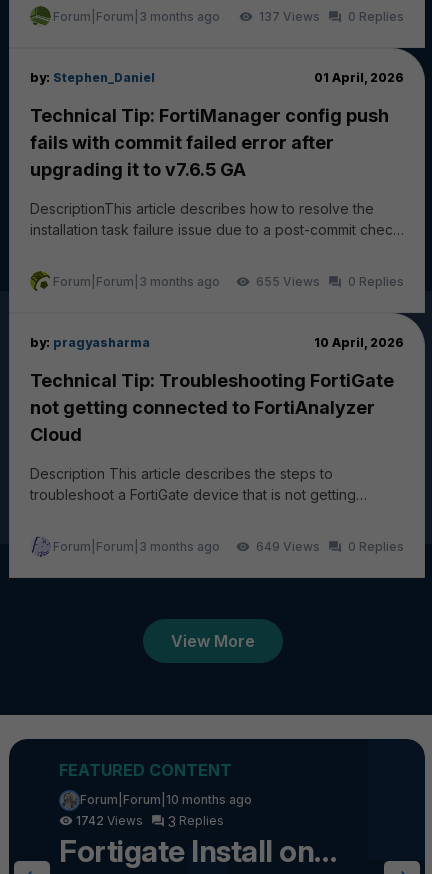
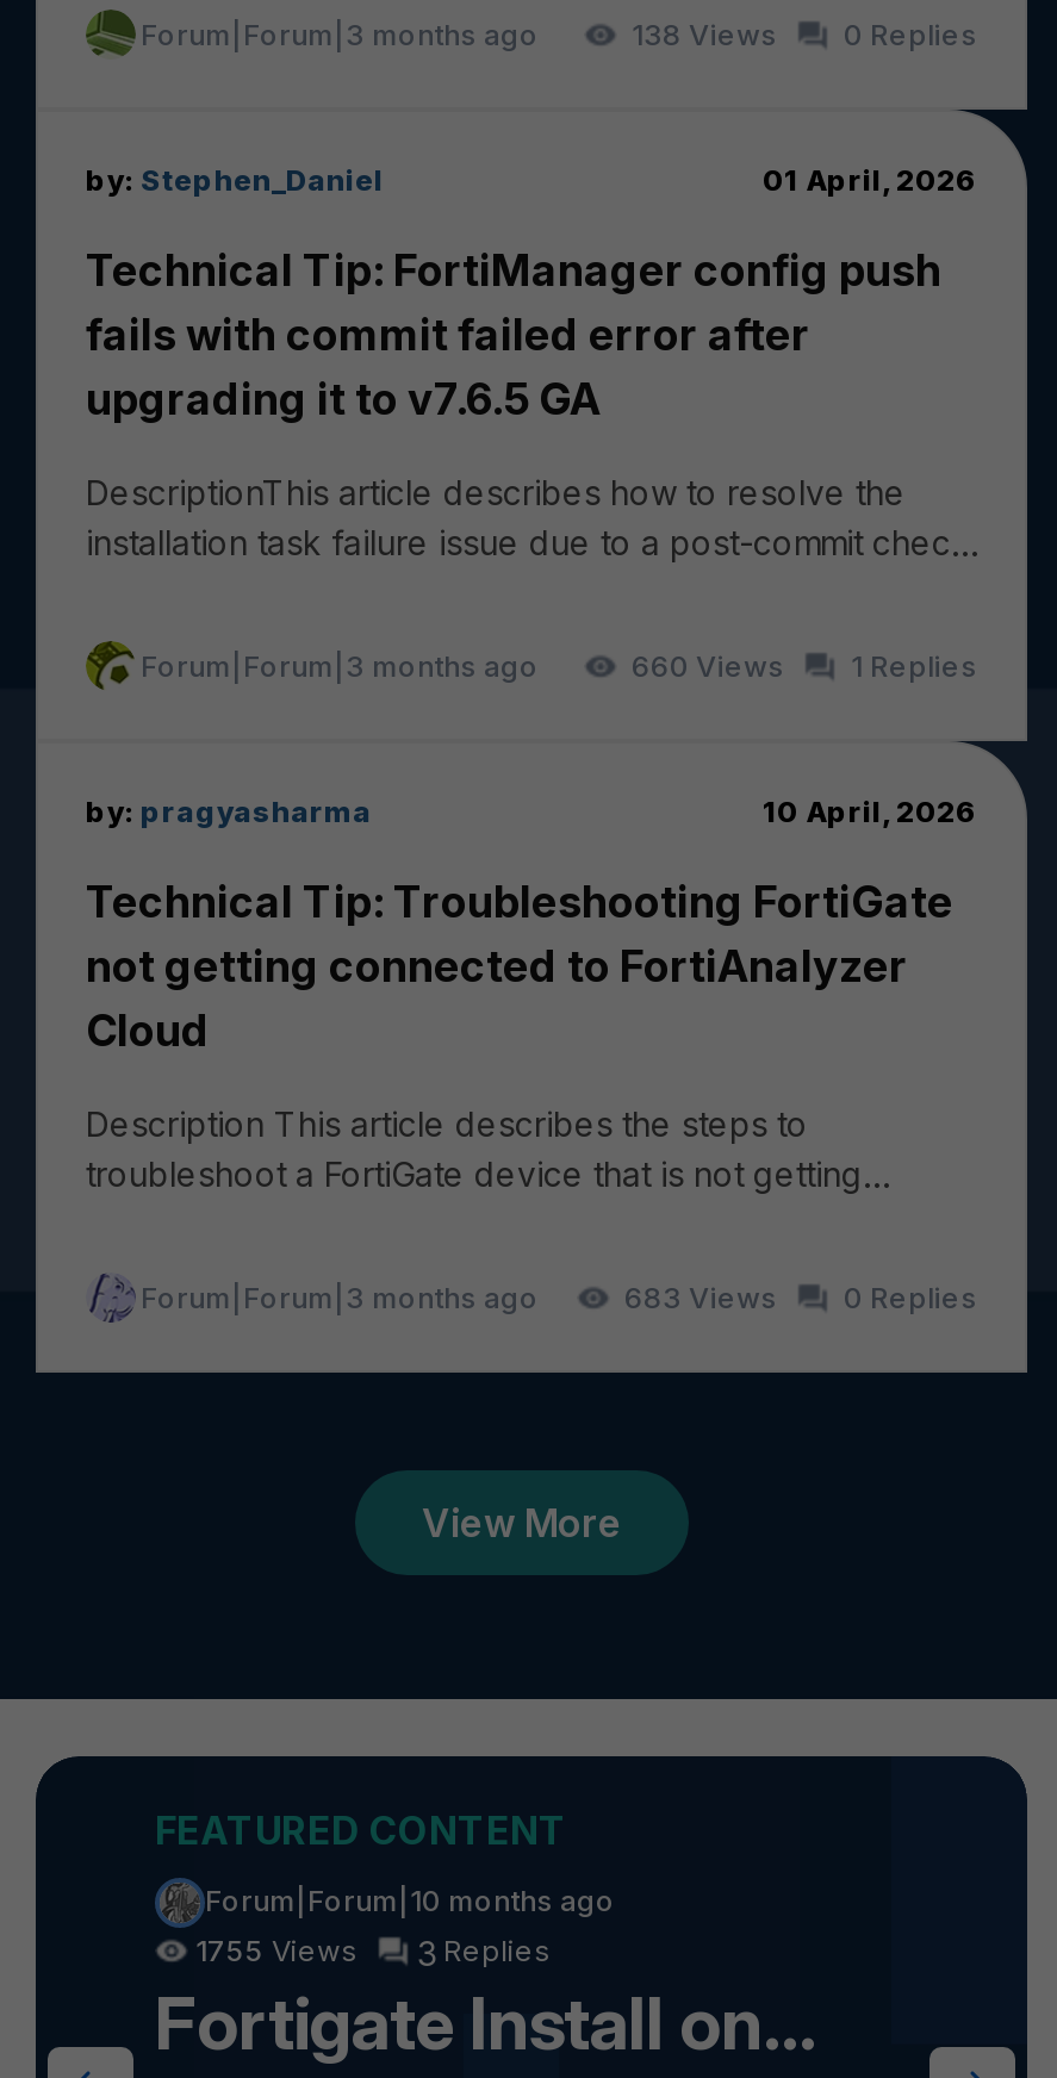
[259,9,280,24] 137 -> [632,16,682,52] 138
[256,274,280,289] 655 -> [632,648,689,683] 660
[348,274,356,289] 0 -> [851,648,863,683] 1
[256,539,280,554] 649 -> [624,1279,682,1315] 683
[76,813,104,828] 1742 -> [195,1933,265,1969] 1755

